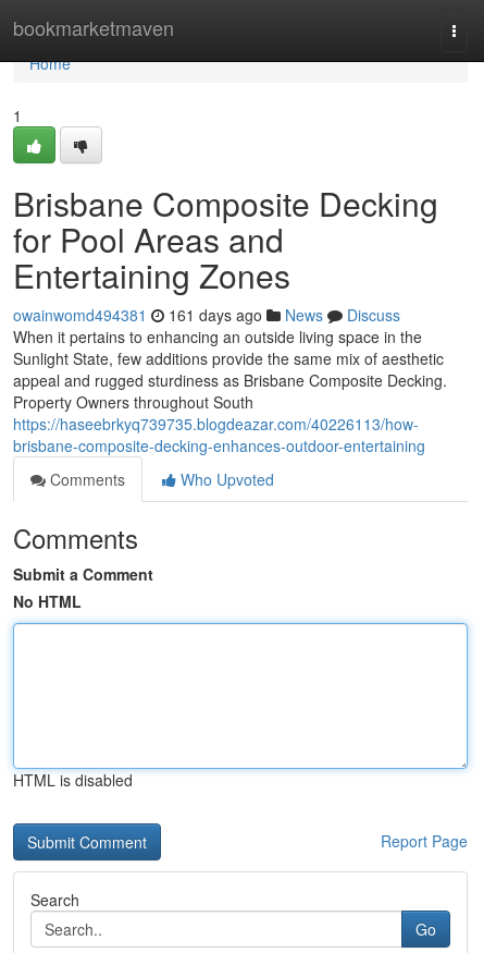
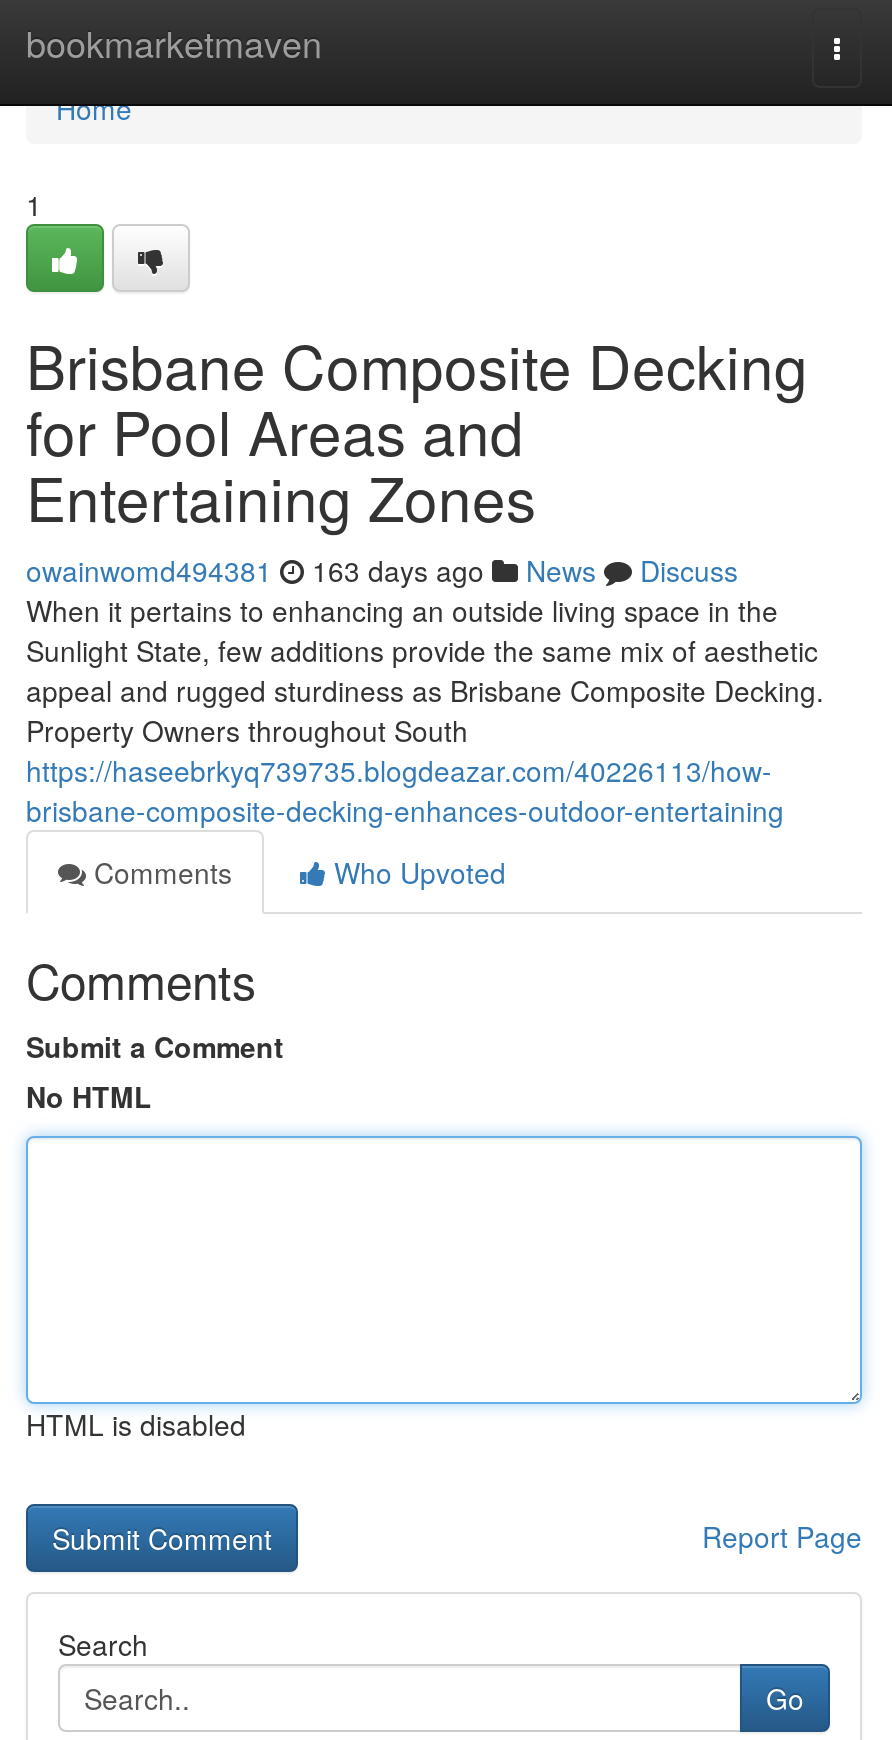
[13,304,400,326] owainwomd494381 161 days ago News Discuss -> [26,550,738,590] owainwomd494381 163 days ago News Discuss

